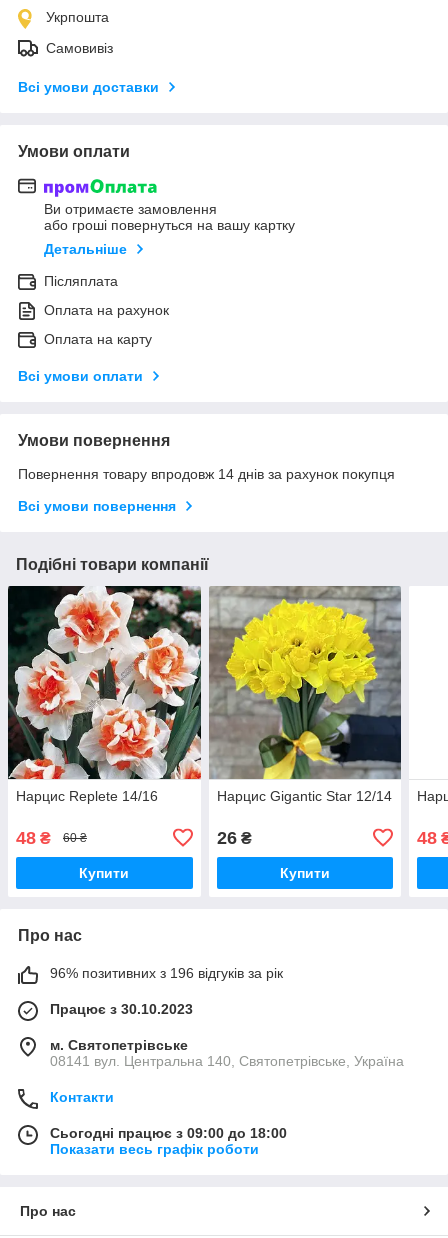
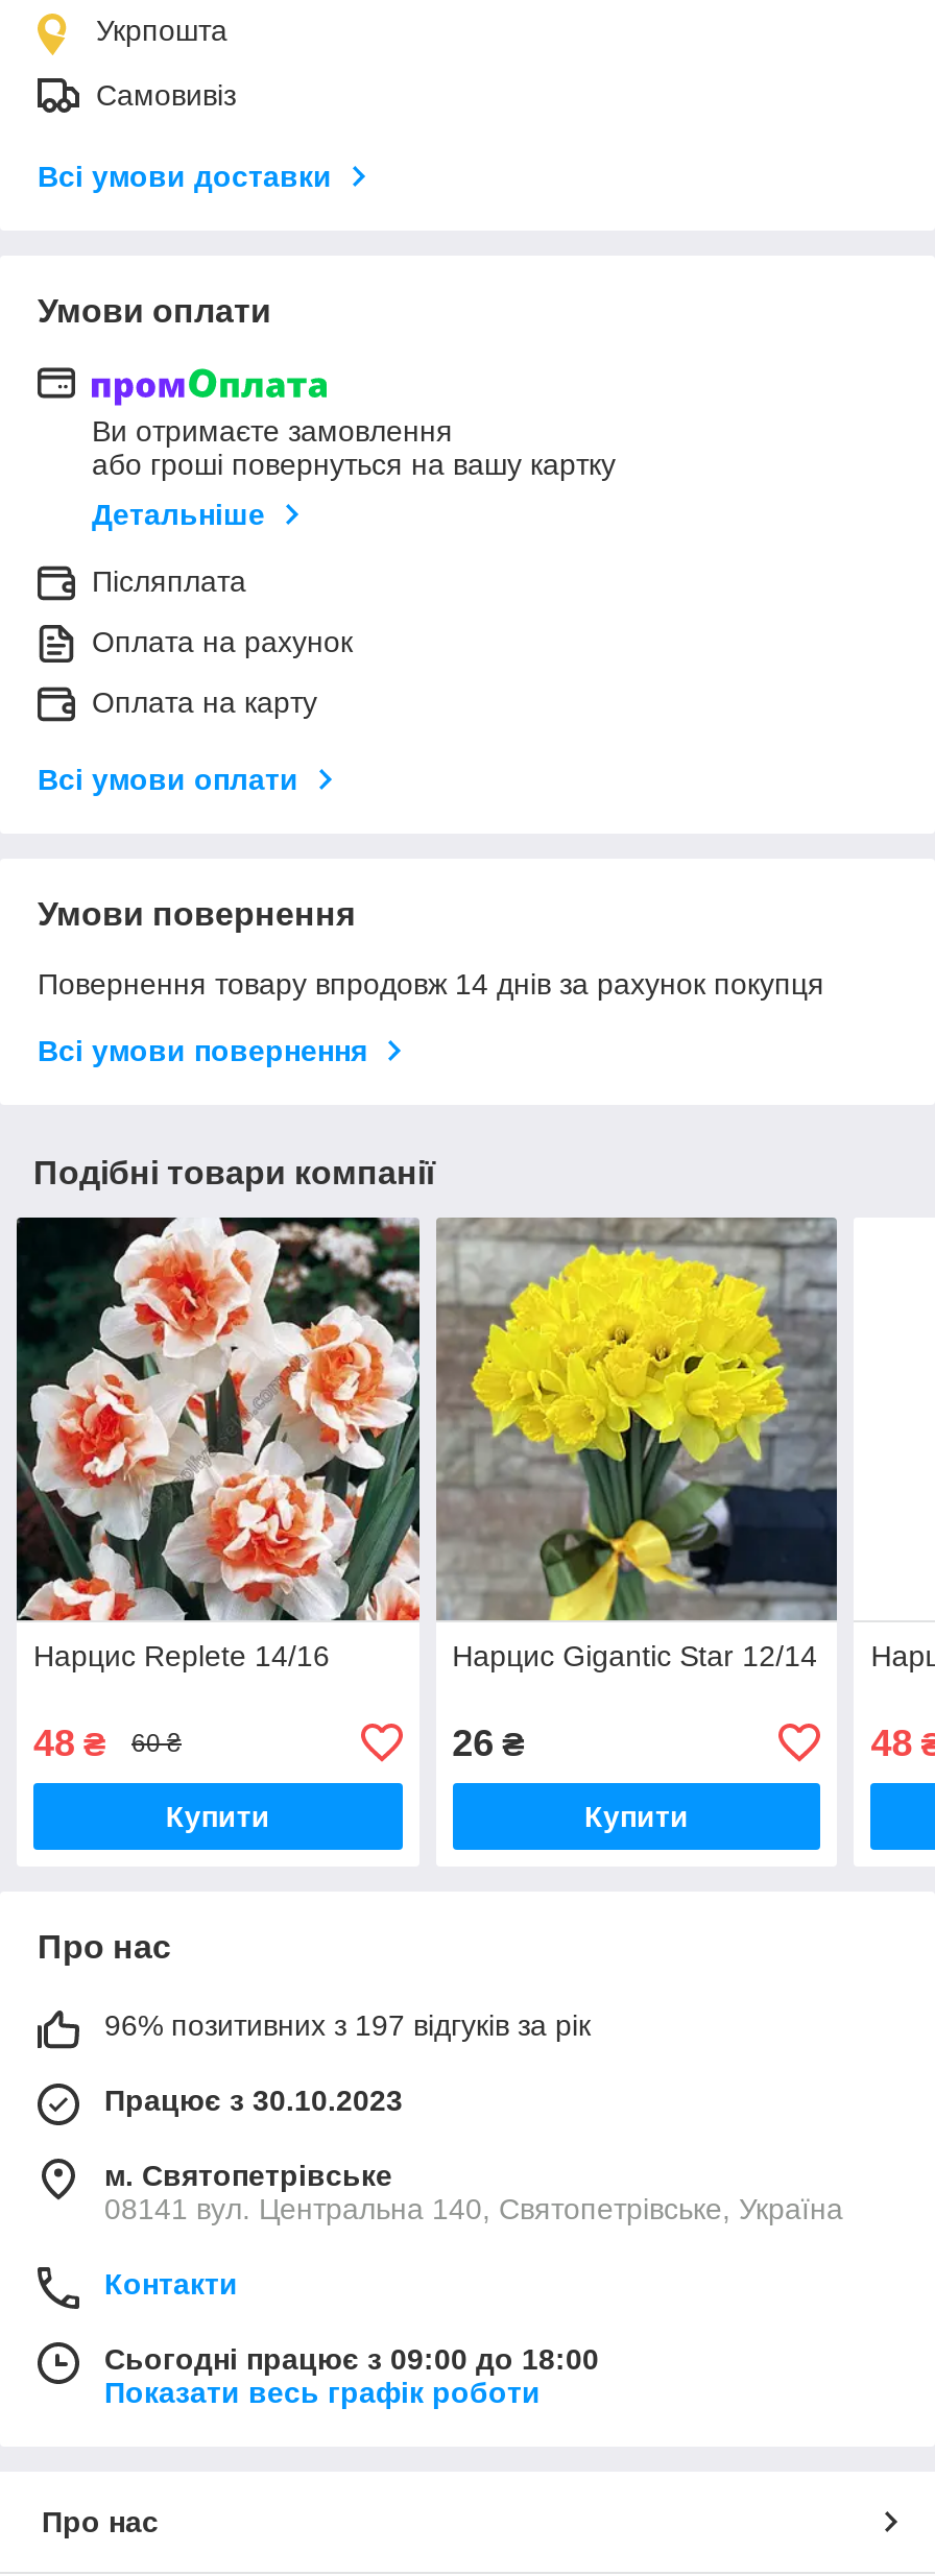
[50,965,283,981] 96% позитивних з 196 відгуків за рік -> [104,2008,591,2041] 96% позитивних з 197 відгуків за рік

